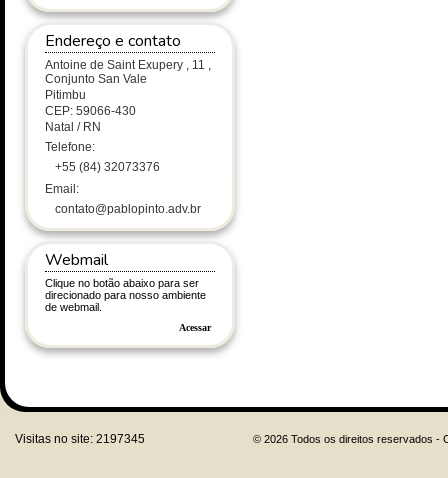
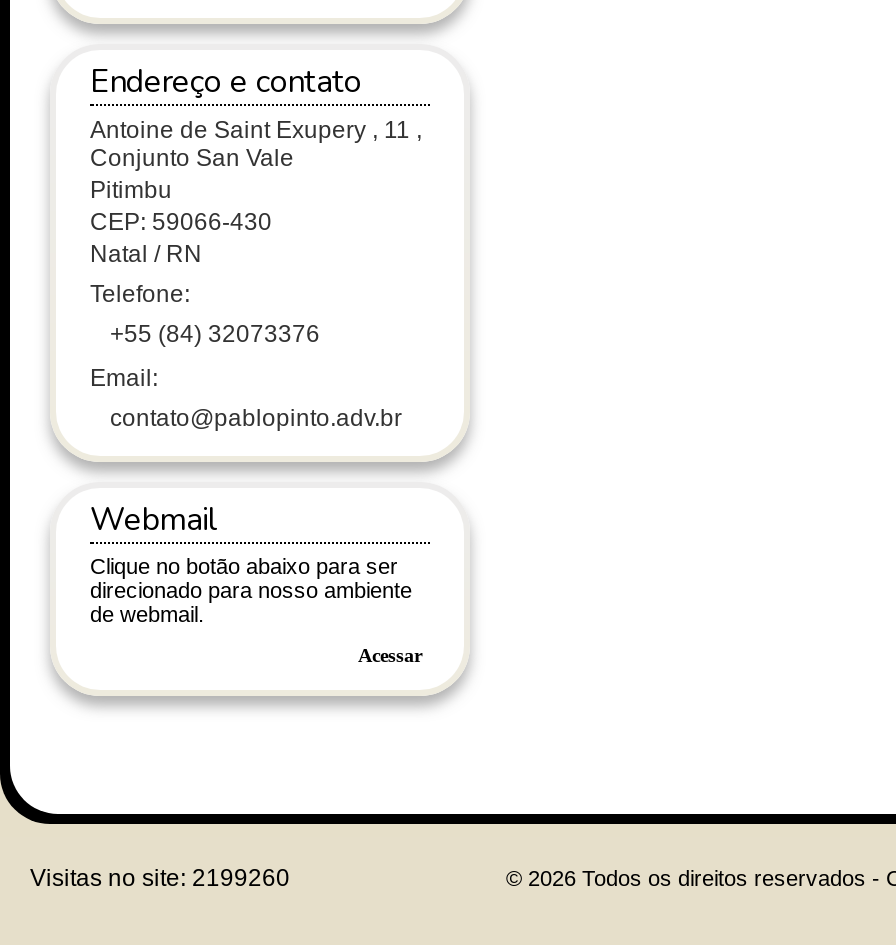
[15,432,145,446] Visitas no site: 2197345 -> [30,864,290,892] Visitas no site: 2199260

